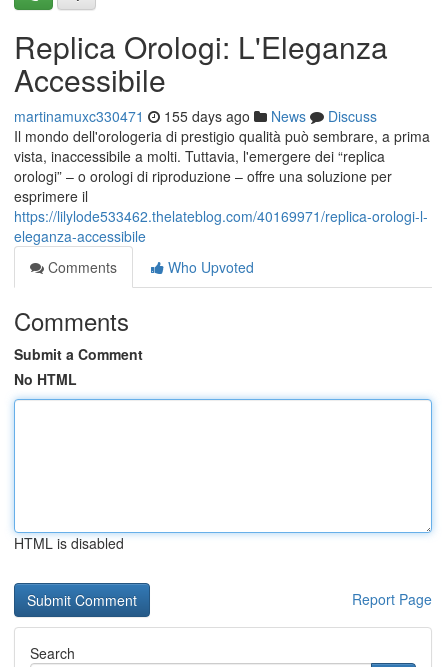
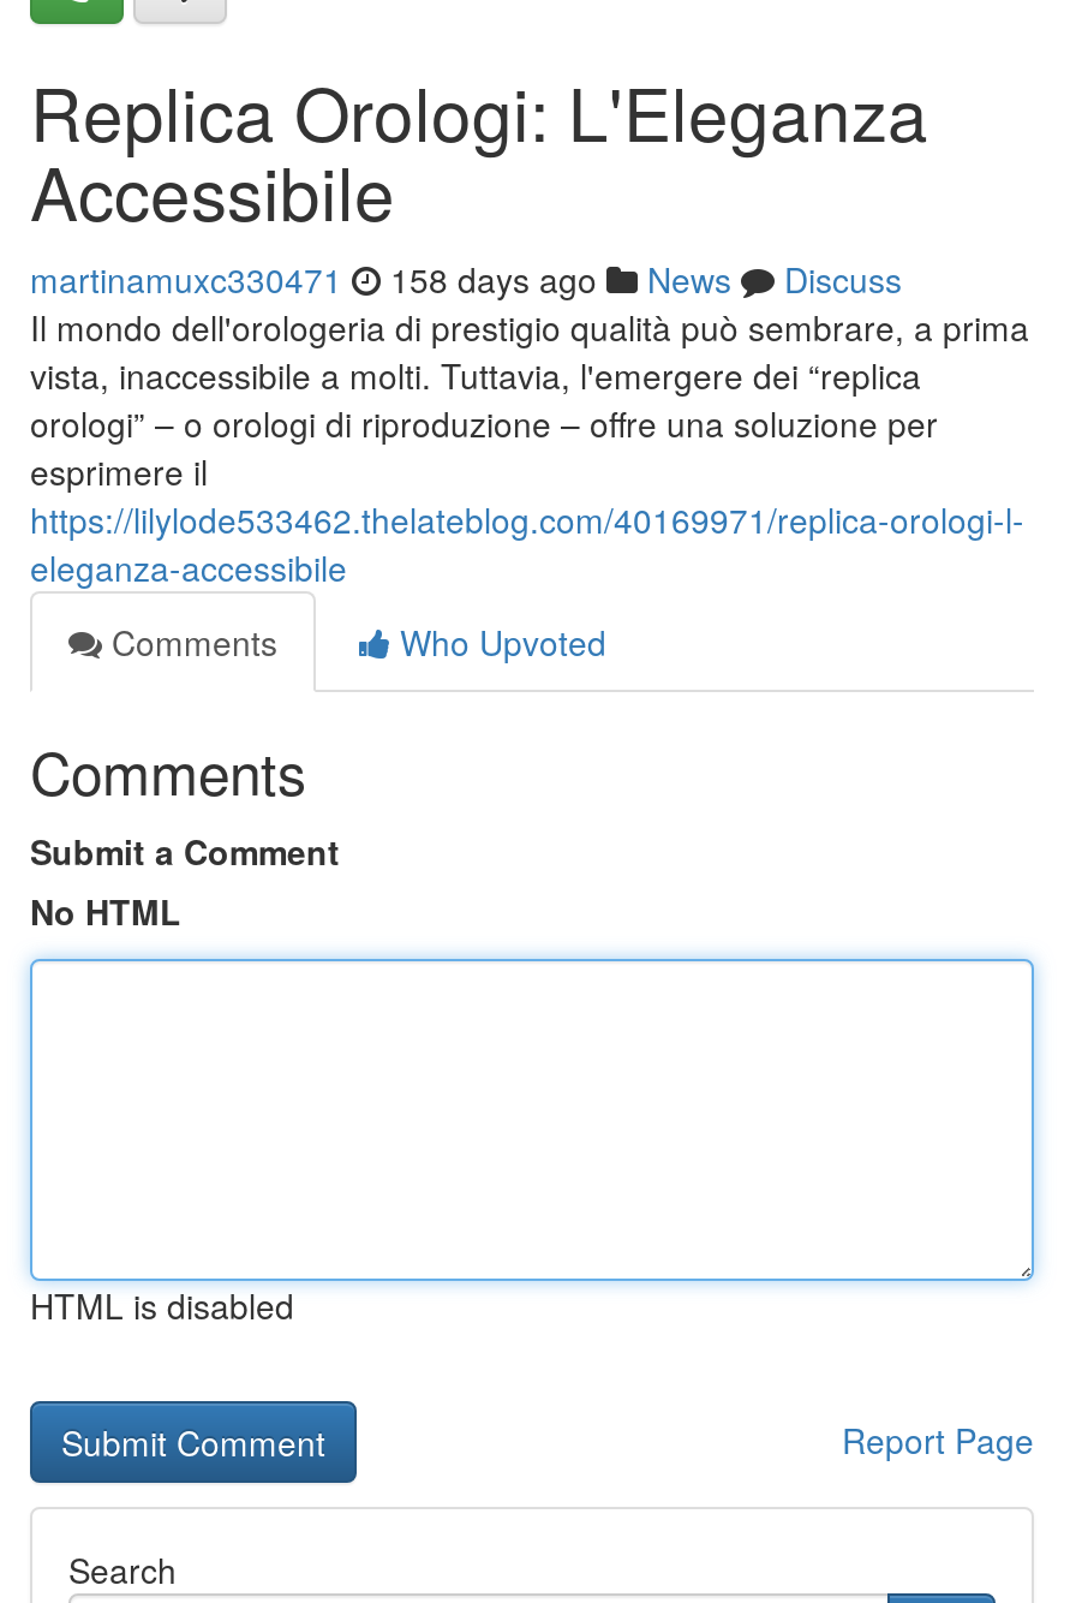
[14,106,377,126] martinamuxc330471 155 days ago News Discuss -> [30,255,902,303] martinamuxc330471 158 days ago News Discuss

